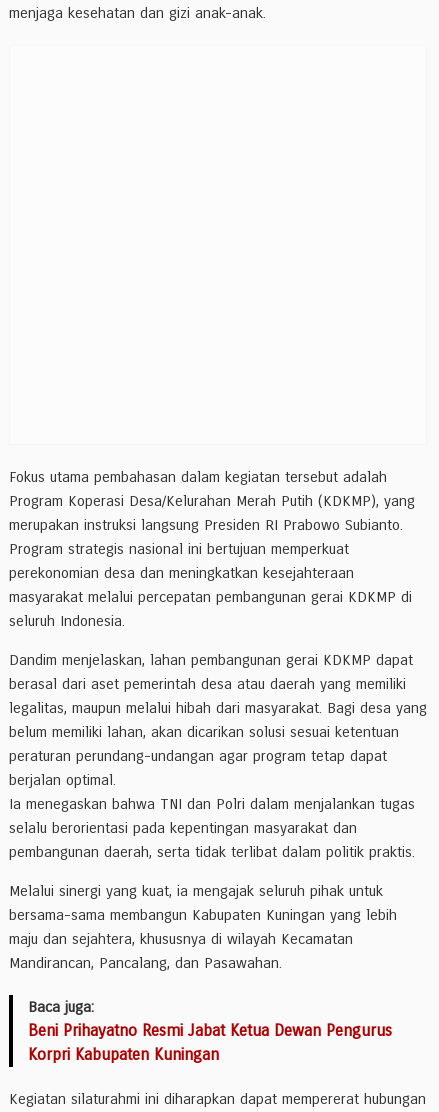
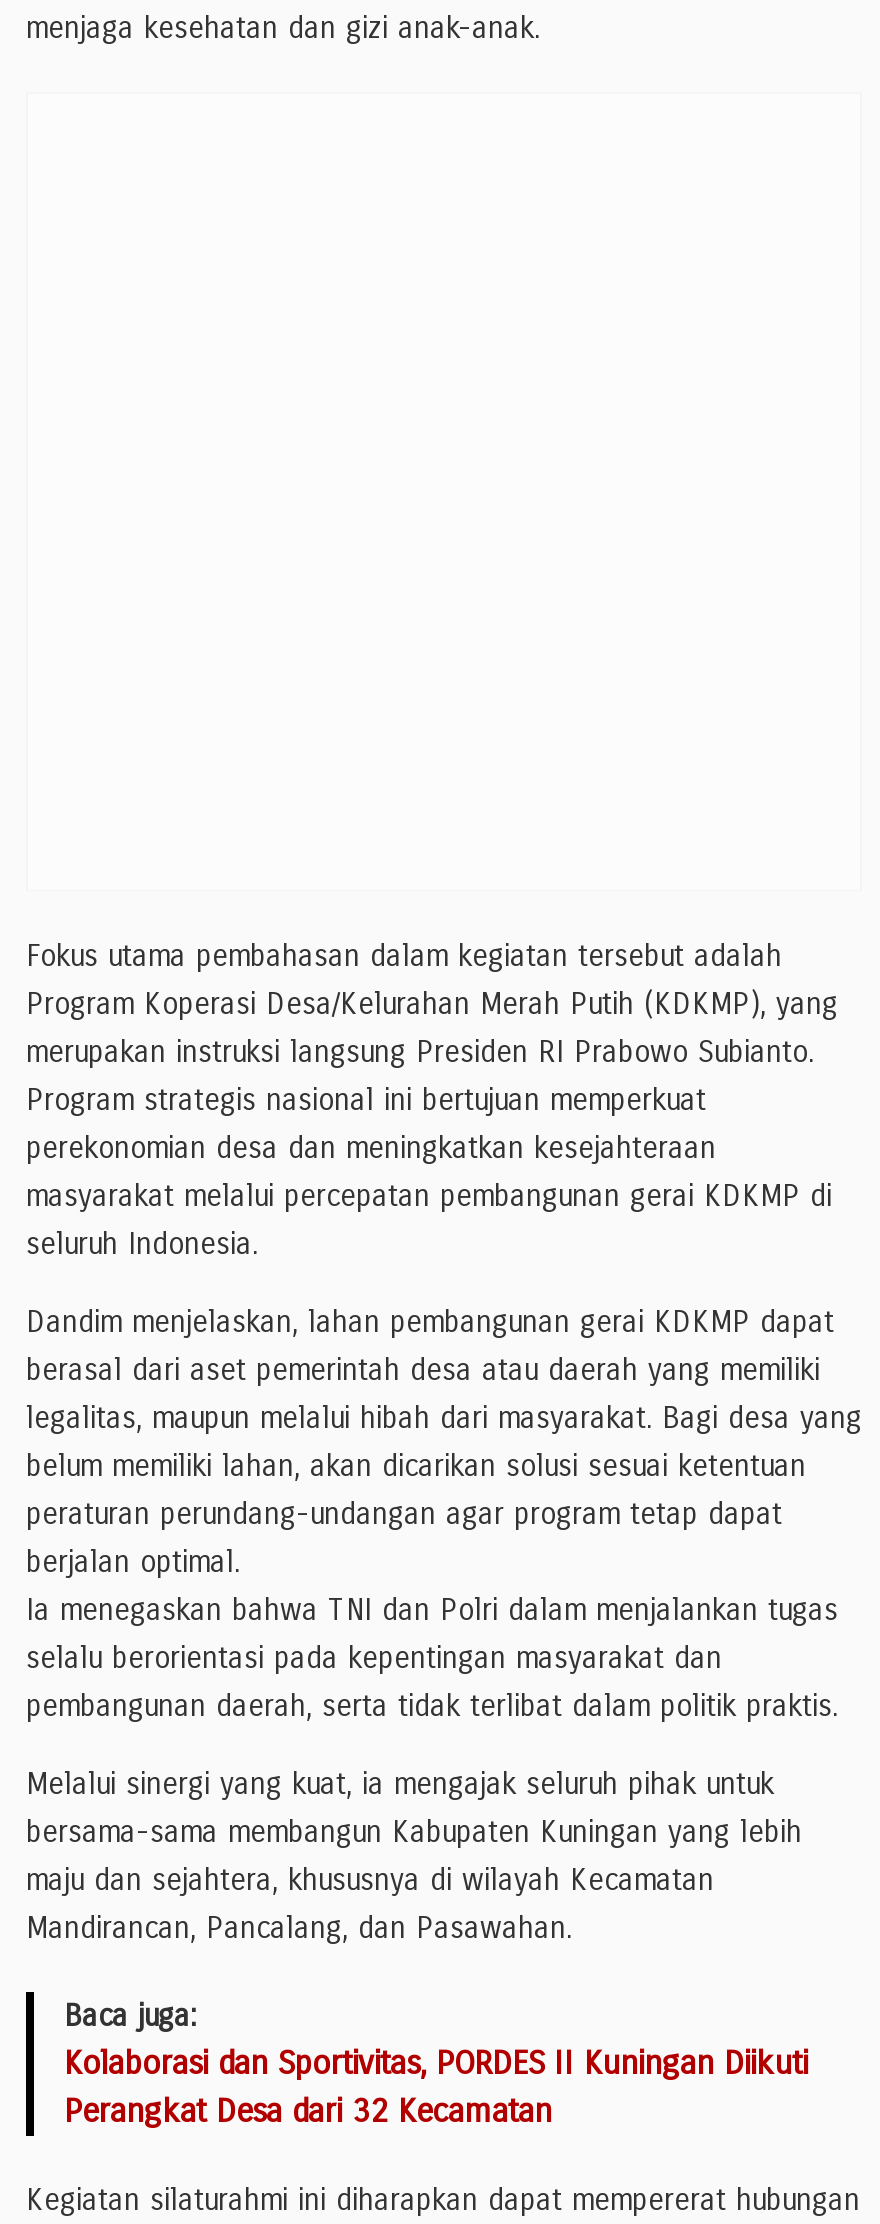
[28,1021,392,1064] Beni Prihayatno Resmi Jabat Ketua Dewan Pengurus | Korpri Kabupaten Kuningan -> [64,2043,808,2129] Kolaborasi dan Sportivitas, PORDES II Kuningan Diikuti | Perangkat Desa dari 32 Kecamatan

